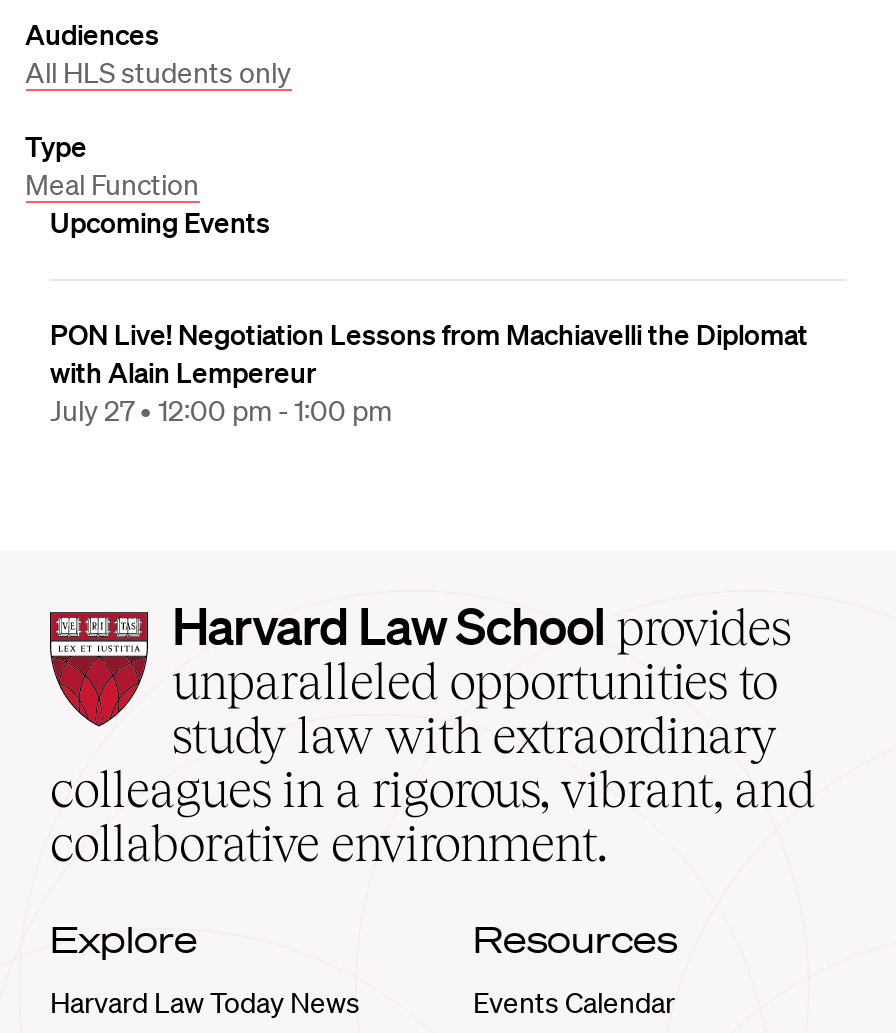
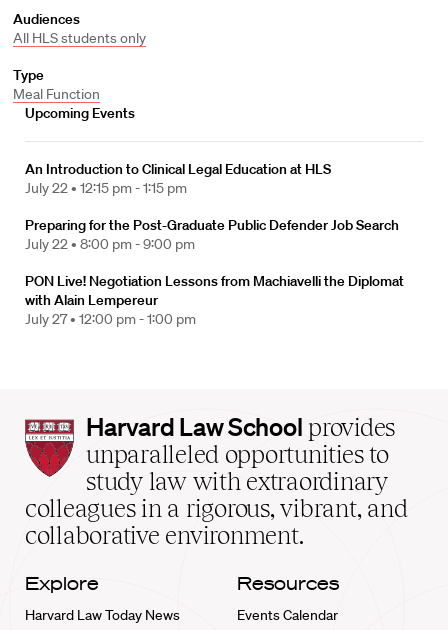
none -> [25,160,399,253] An Introduction to Clinical Legal Education at HLS | July 22 • 12:15 pm - 1:15 pm | Preparing for the Post-Graduate Public Defender Job Search | July 22 • 8:00 pm - 9:00 pm

